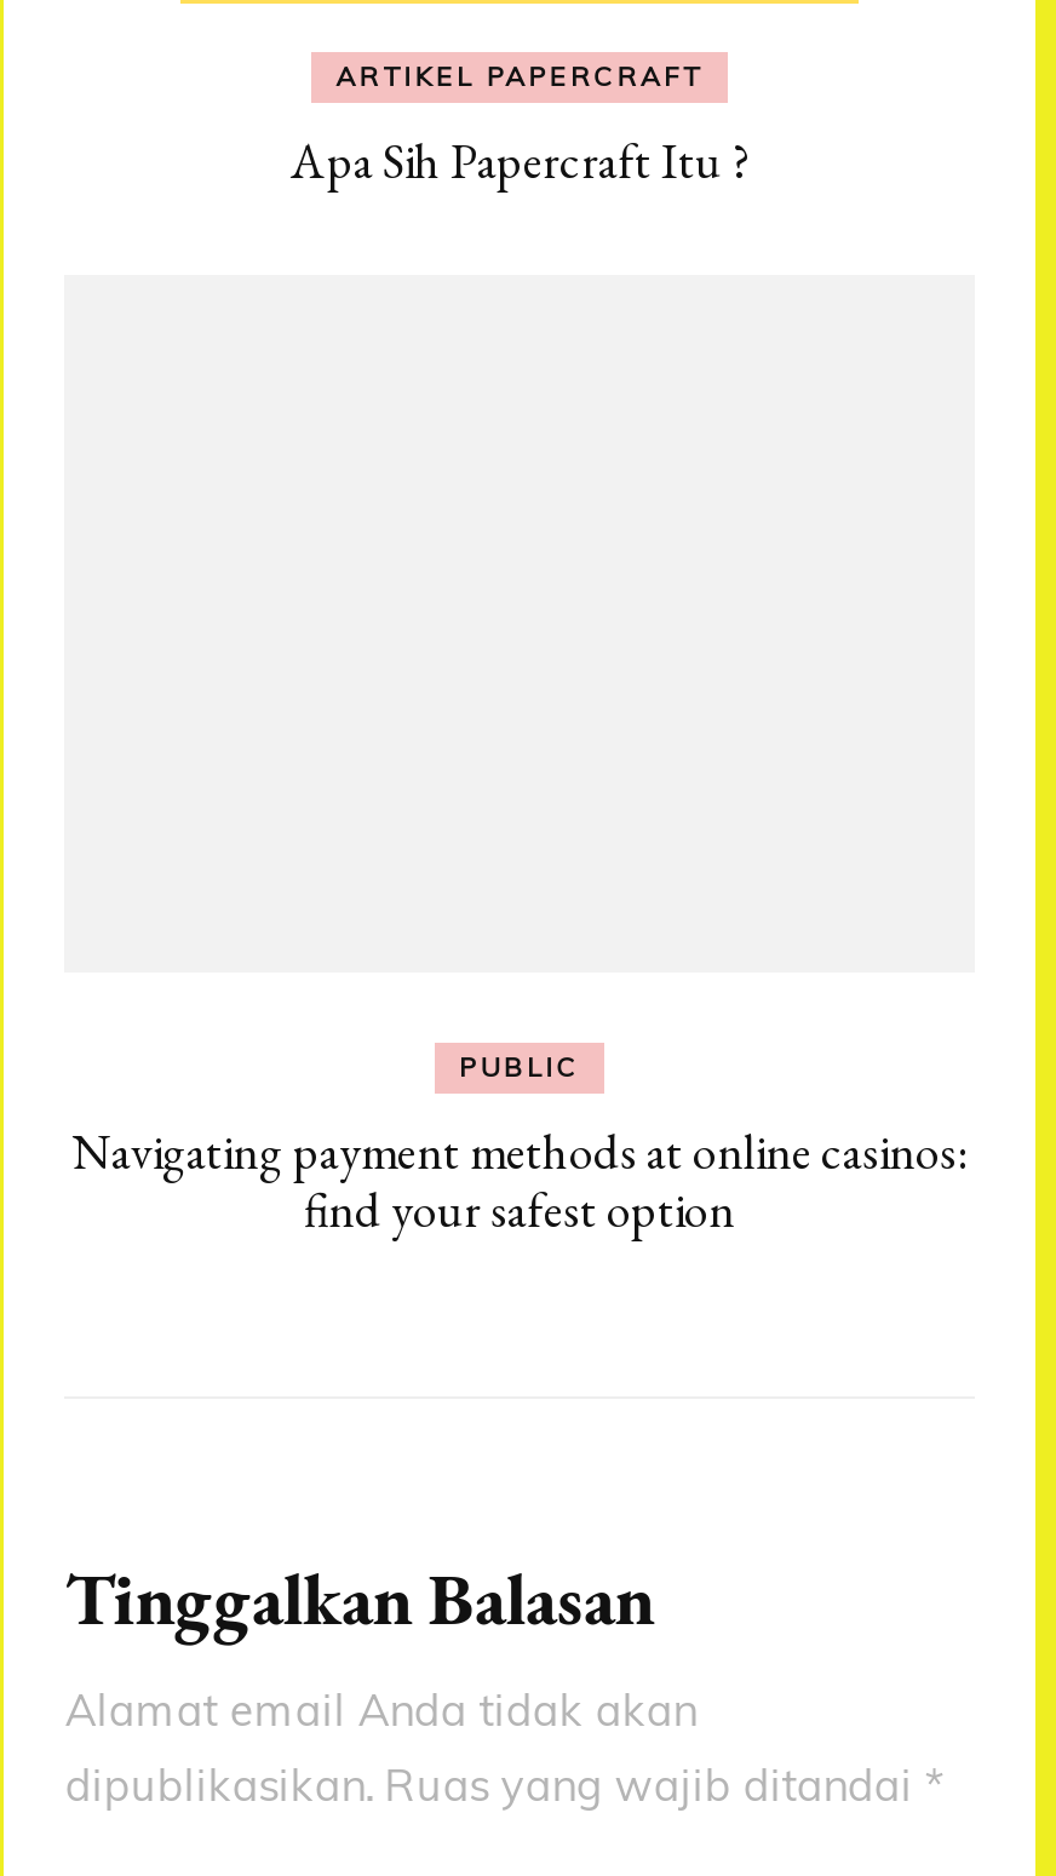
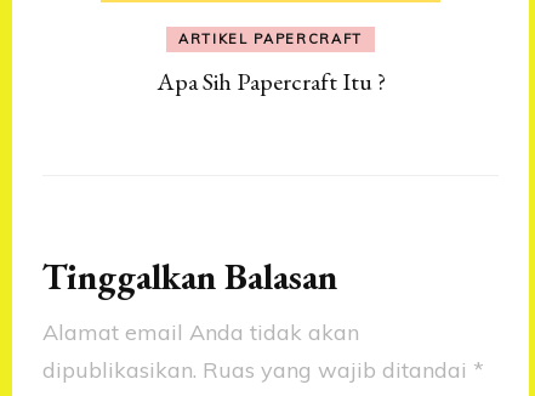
[73,1051,966,1243] PUBLIC | Navigating payment methods at online casinos: | find your safest option -> none

